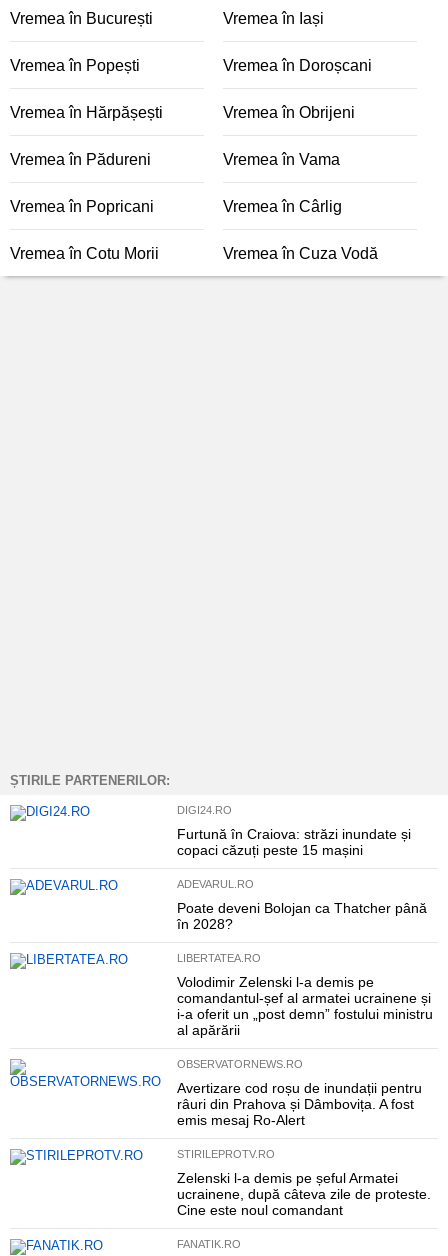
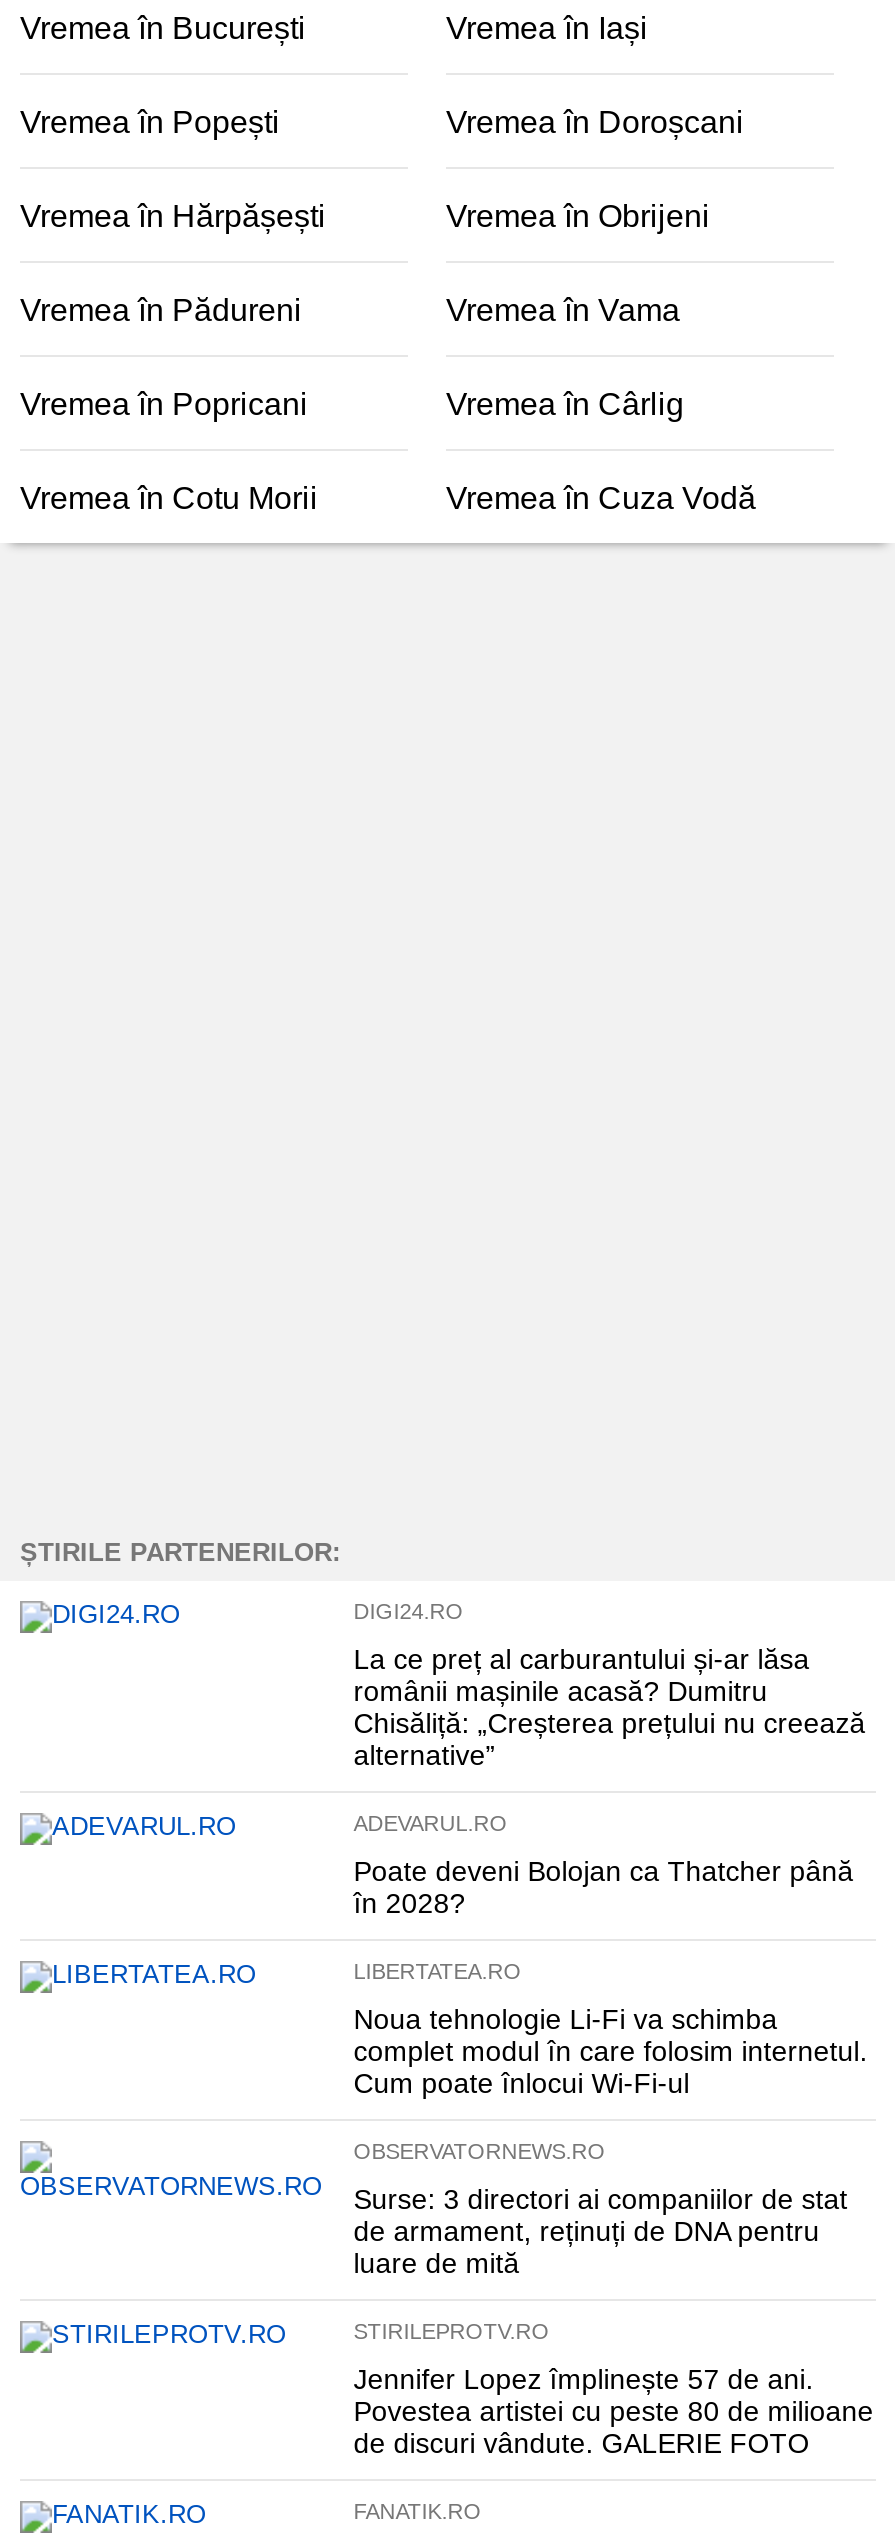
[177,826,411,858] Furtună în Craiova: străzi inundate și | copaci căzuți peste 15 mașini -> [354,1643,866,1771] La ce preț al carburantului și-ar lăsa | românii mașinile acasă? Dumitru | Chisăliță: „Creșterea prețului nu creează | alternative”
moved [177,878,427,964] -> [354,1811,854,1983]: ADEVARUL.RO | Poate deveni Bolojan ca Thatcher până | în 2028? | LIBERTATEA.RO
[177,974,433,1038] Volodimir Zelenski l-a demis pe | comandantul-șef al armatei ucrainene și | i-a oferit un „post demn” fostului ministru | al apărării -> [354,2003,868,2099] Noua tehnologie Li-Fi va schimba | complet modul în care folosim internetul. | Cum poate înlocui Wi-Fi-ul
[177,1080,422,1128] Avertizare cod roșu de inundații pentru | râuri din Prahova și Dâmbovița. A fost | emis mesaj Ro-Alert -> [354,2183,848,2279] Surse: 3 directori ai companiilor de stat | de armament, reținuți de DNA pentru | luare de mită
[177,1170,431,1218] Zelenski l-a demis pe șeful Armatei | ucrainene, după câteva zile de proteste. | Cine este noul comandant -> [354,2363,874,2459] Jennifer Lopez împlinește 57 de ani. | Povestea artistei cu peste 80 de milioane | de discuri vândute. GALERIE FOTO

